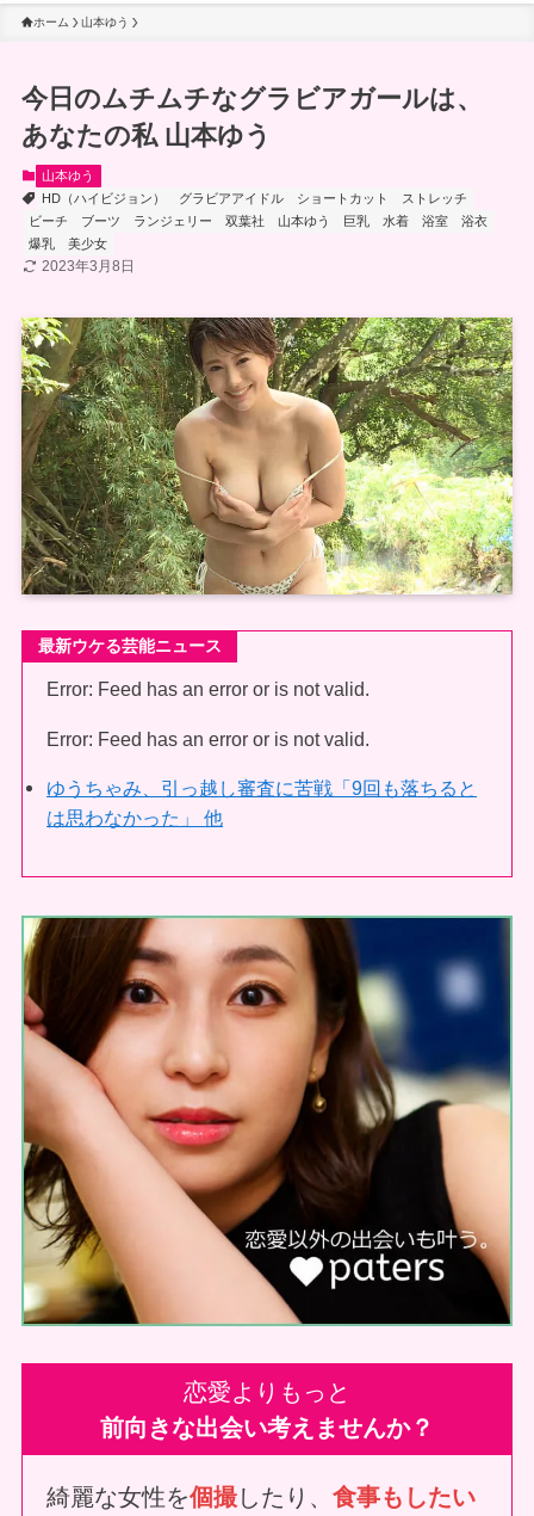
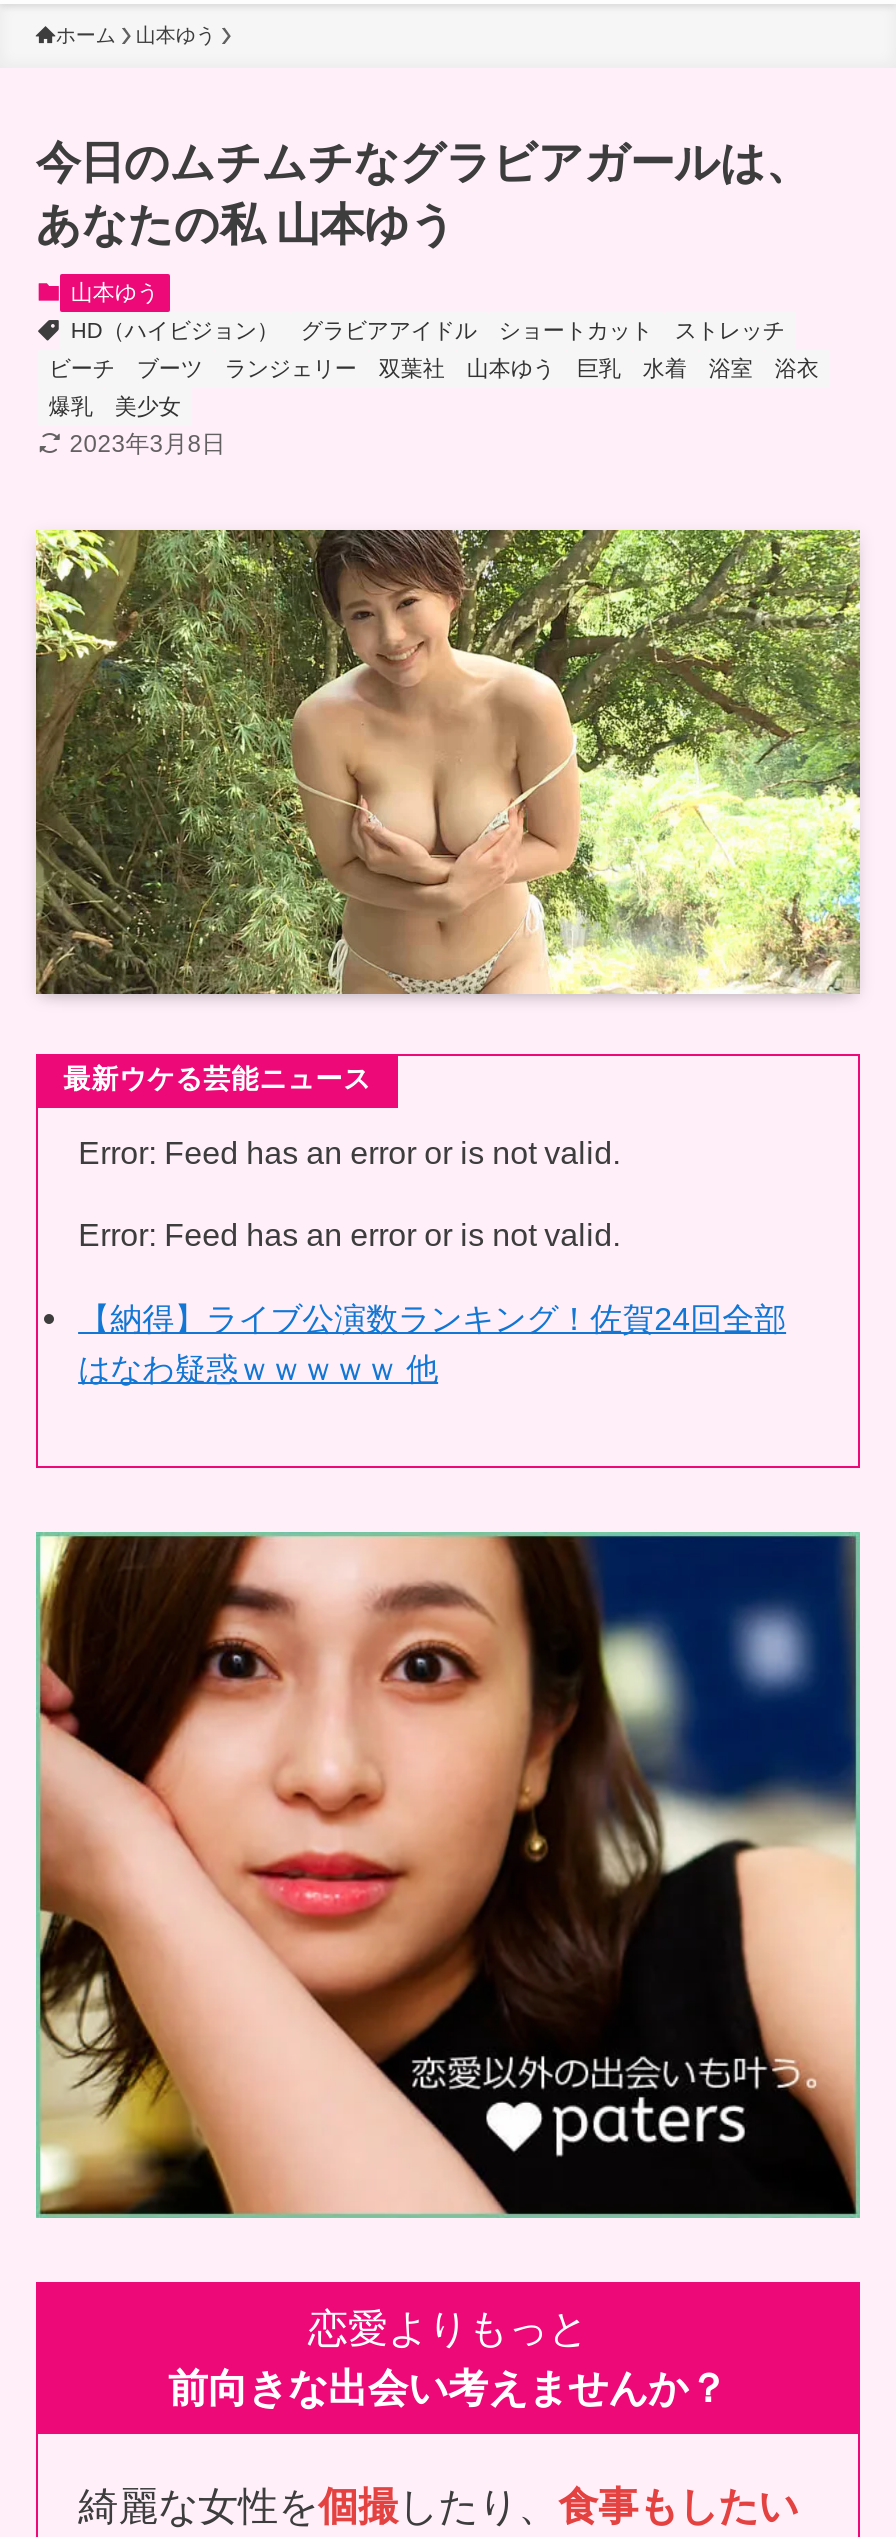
[47,777,477,828] ゆうちゃみ、引っ越し審査に苦戦「9回も落ちると | は思わなかった」 他 -> [78,1299,786,1385] 【納得】ライブ公演数ランキング！佐賀24回全部 | はなわ疑惑ｗｗｗｗｗ 他

